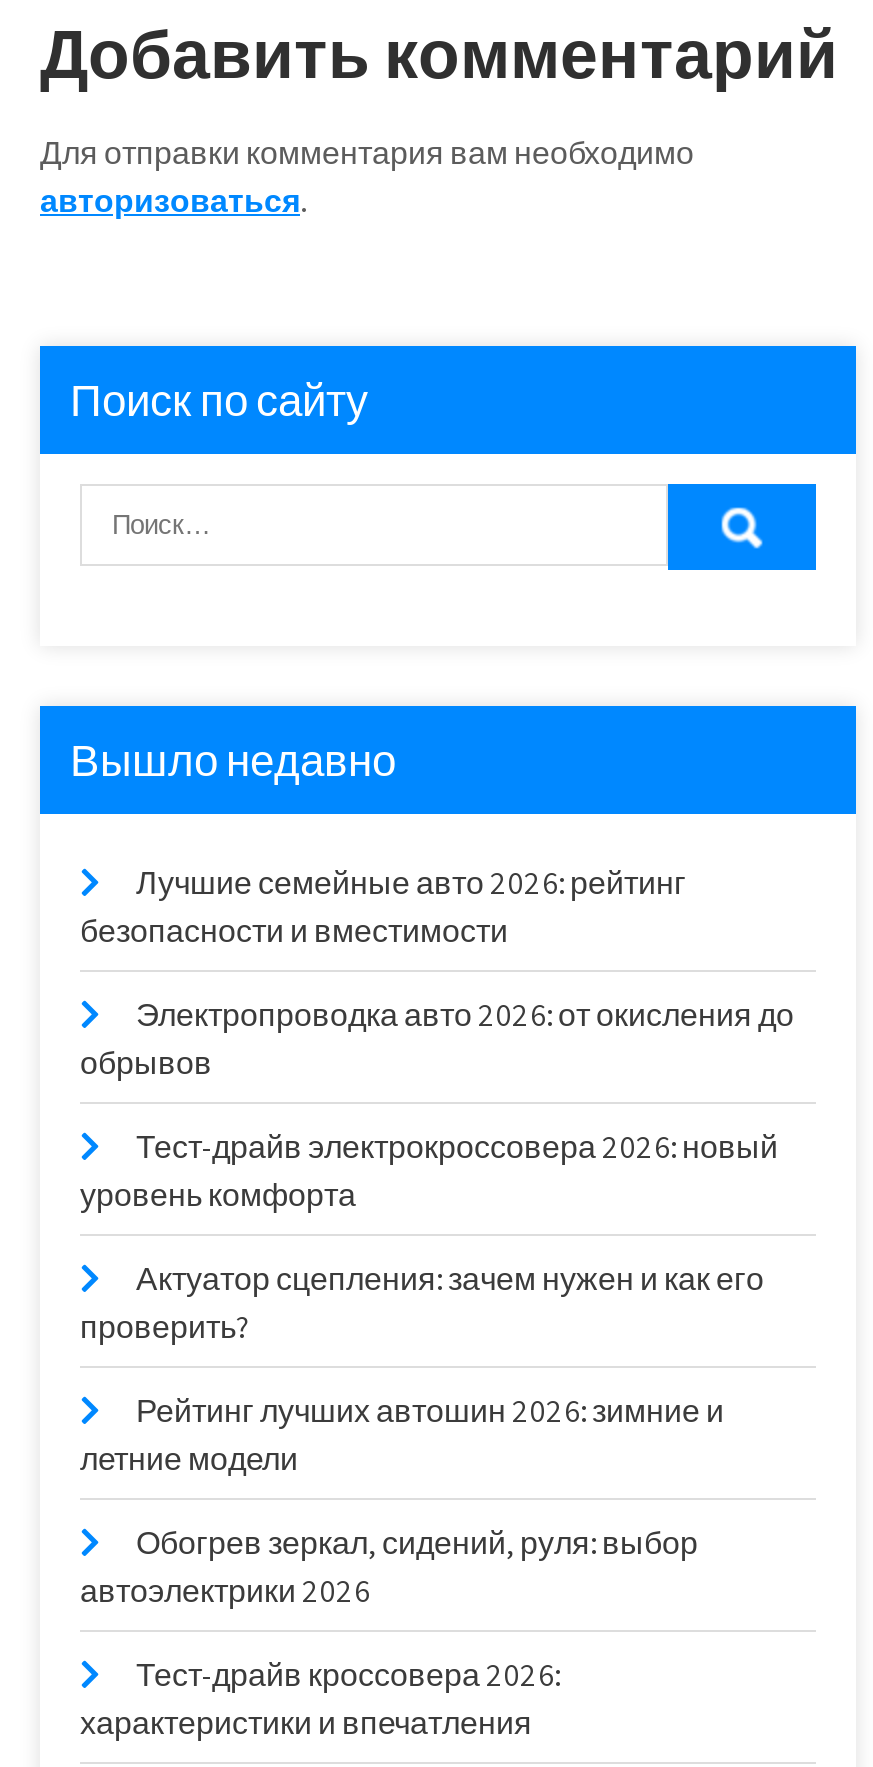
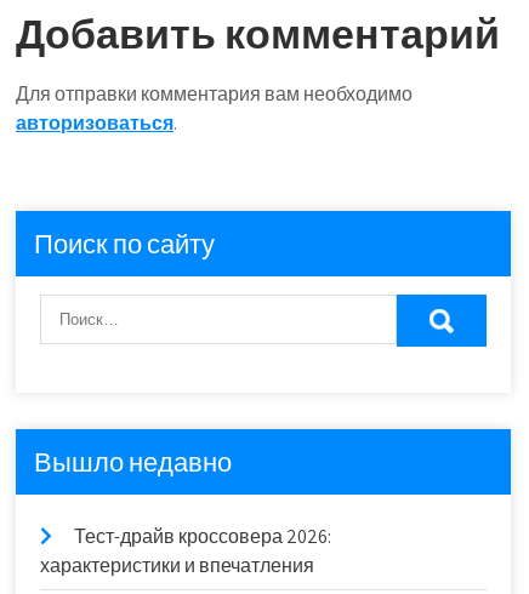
[80,863,794,1613] Лучшие семейные авто 2026: рейтинг | безопасности и вместимости | Электропроводка авто 2026: от окисления до | обрывов | Тест-драйв электрокроссовера 2026: новый | уровень комфорта | Актуатор сцепления: зачем нужен и как его | проверить? | Рейтинг лучших автошин 2026: зимние и | летние модели | Обогрев зеркал, сидений, руля: выбор | автоэлектрики 2026 -> none

